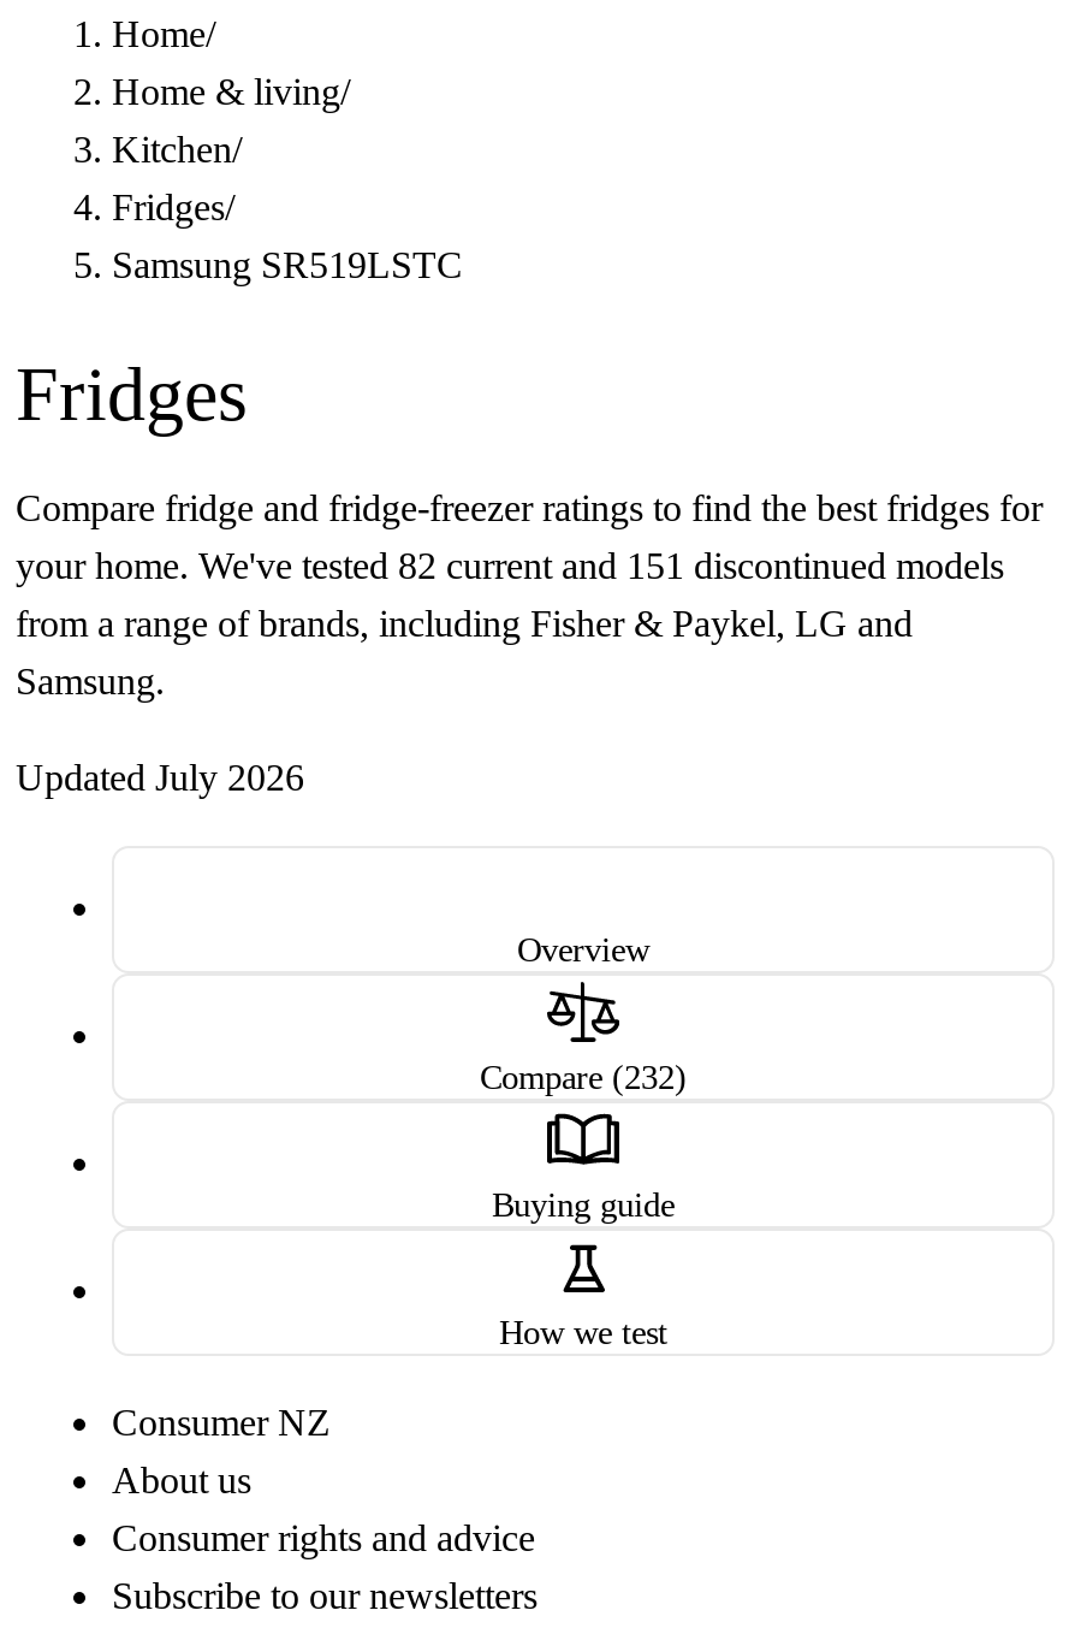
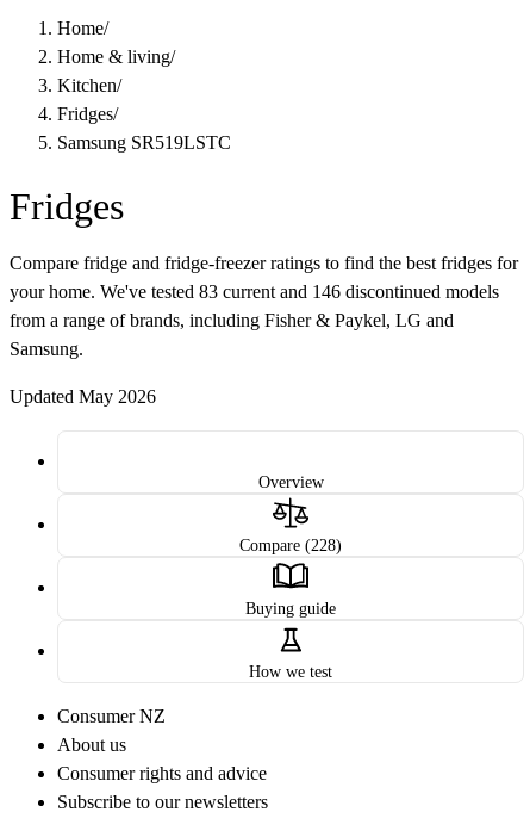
[16,546,1004,587] your home. We've tested 82 current and 151 discontinued models -> [10,282,499,302] your home. We've tested 83 current and 146 discontinued models
[16,758,304,799] Updated July 2026 -> [10,387,156,407] Updated May 2026
[480,1059,687,1097] Compare (232) -> [239,536,342,555] Compare (228)

